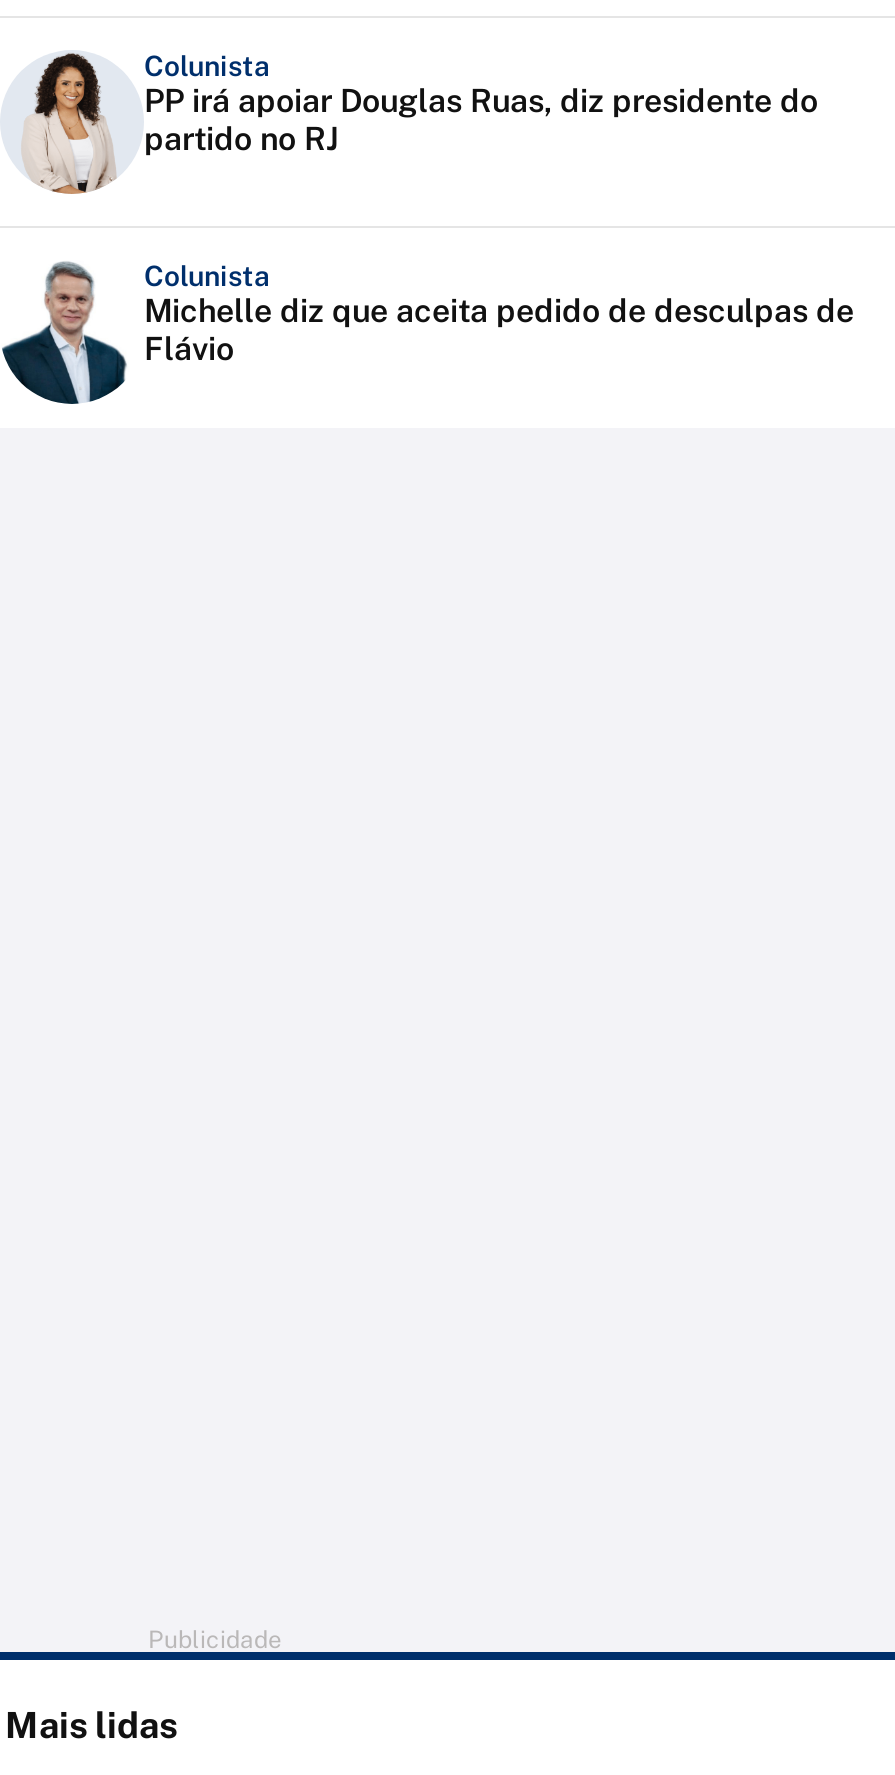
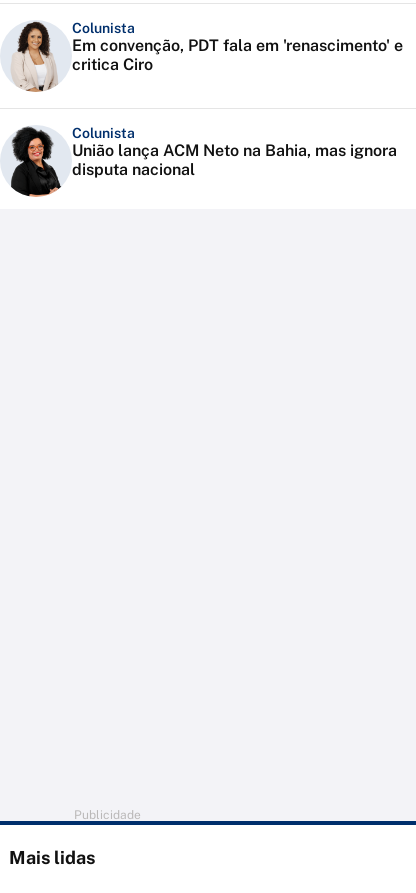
[144,83,818,159] PP irá apoiar Douglas Ruas, diz presidente do | partido no RJ -> [72,36,403,74] Em convenção, PDT fala em 'renascimento' e | critica Ciro
[6,262,854,406] [image] | Michelle diz que aceita pedido de desculpas de | Flávio -> [3,127,397,198] [image] | União lança ACM Neto na Bahia, mas ignora | disputa nacional

